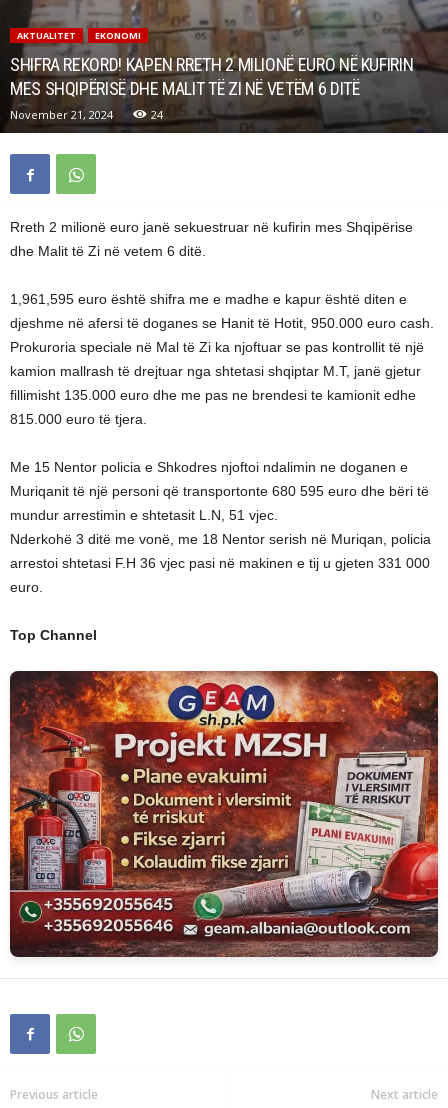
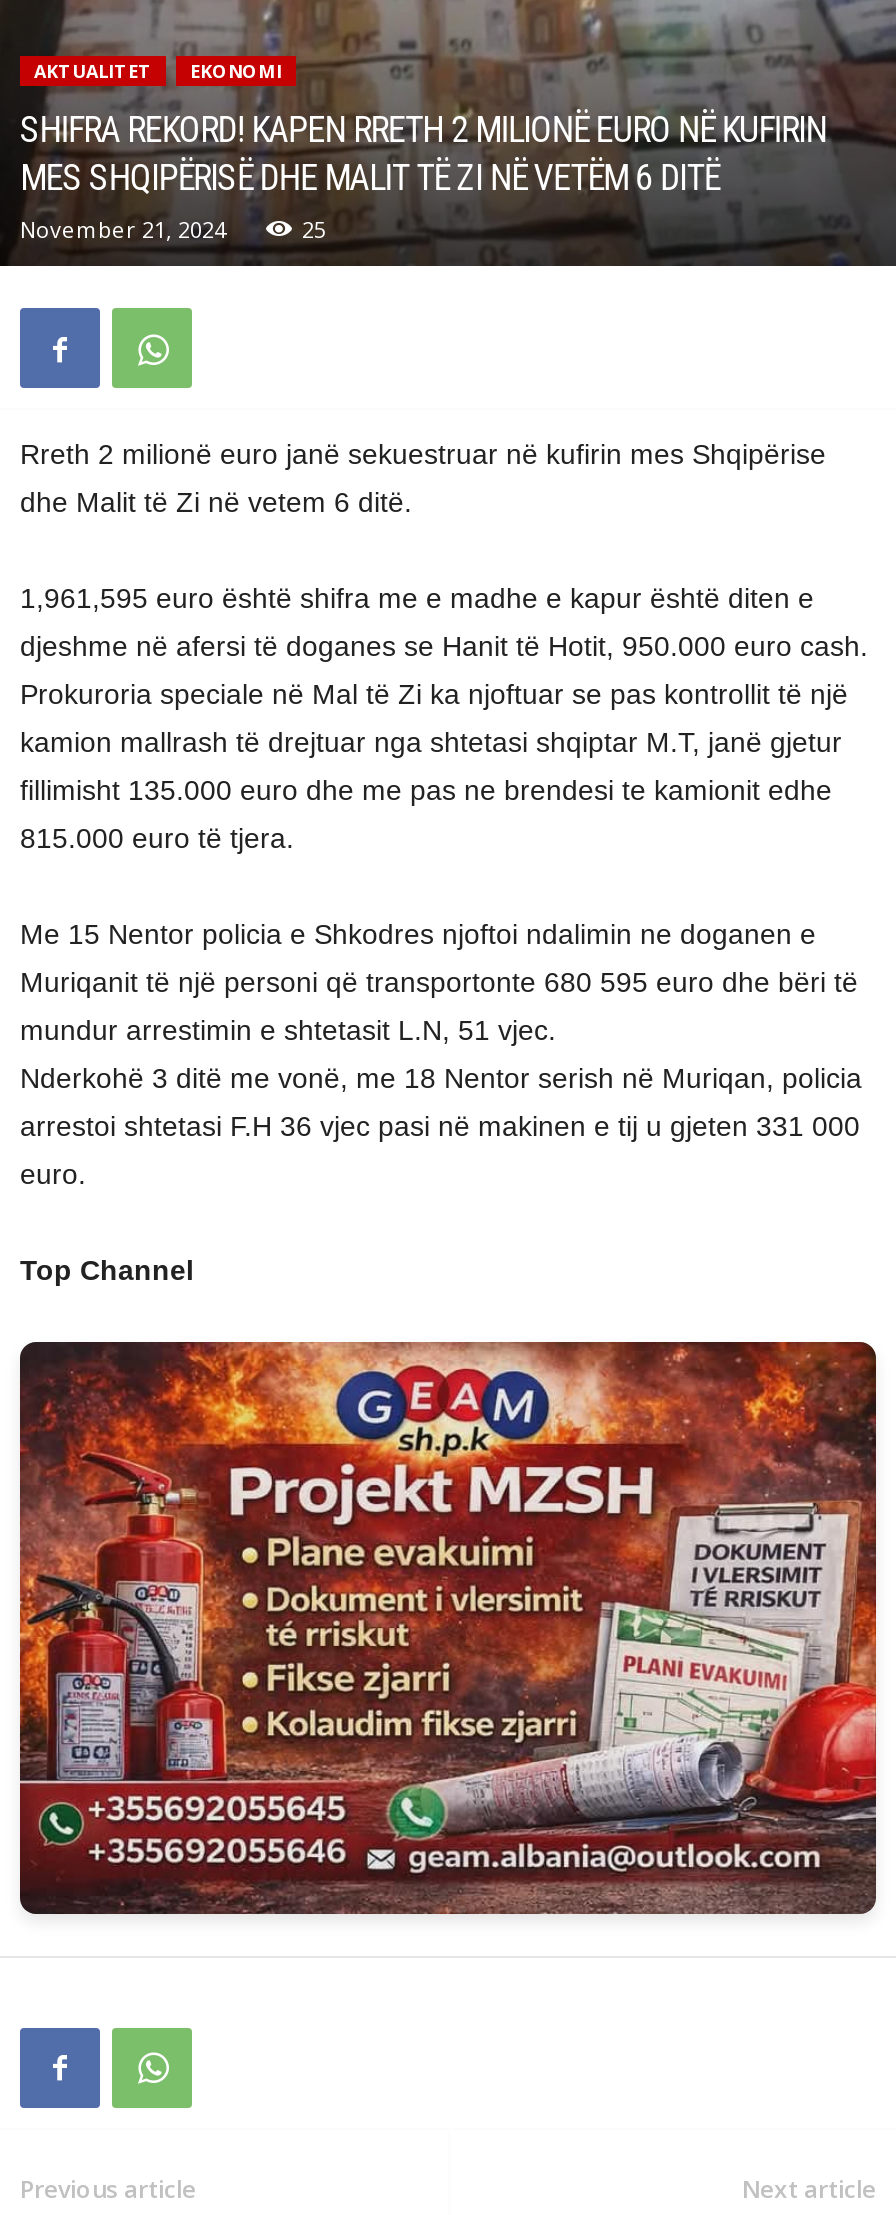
[151,107,163,122] 24 -> [302,215,326,245] 25

